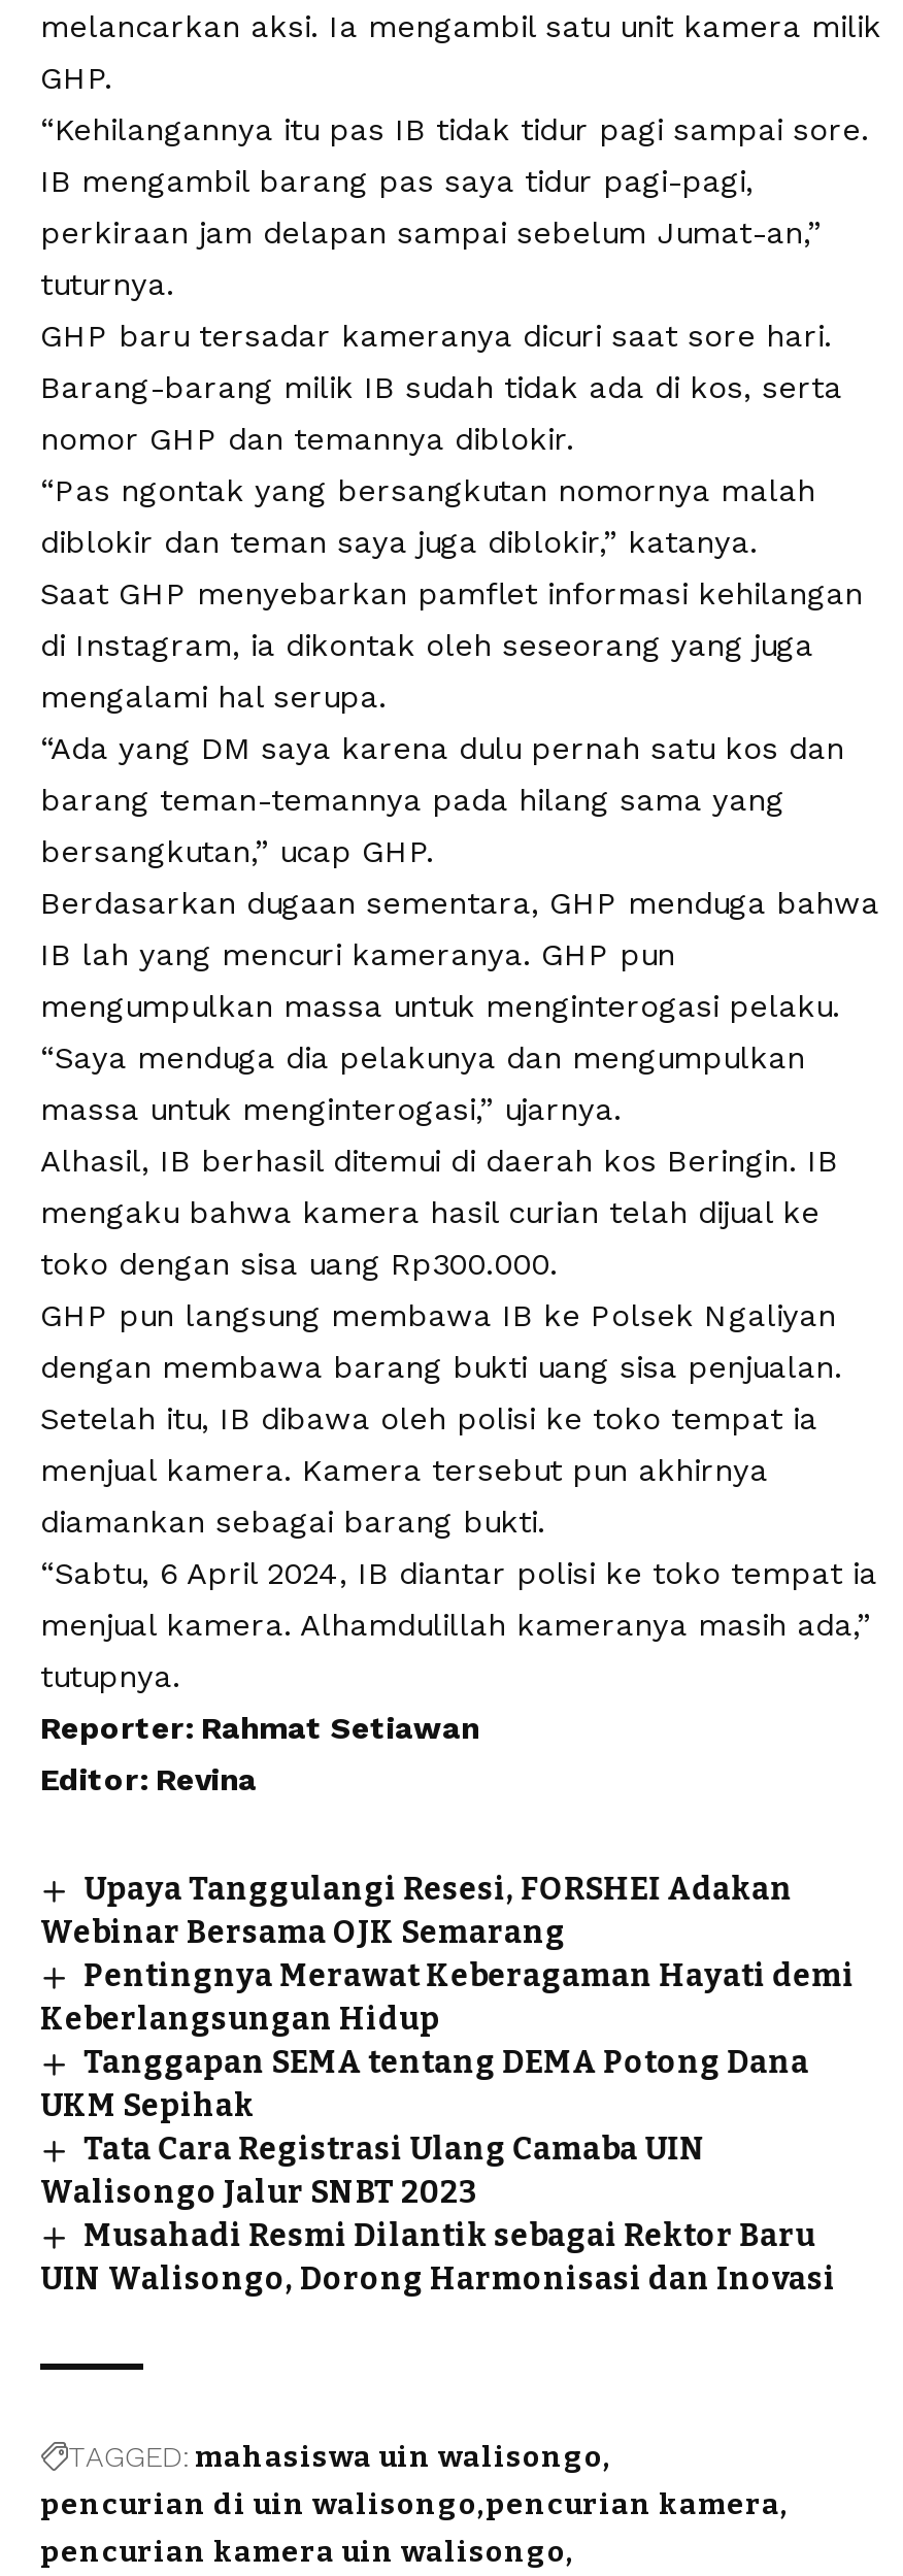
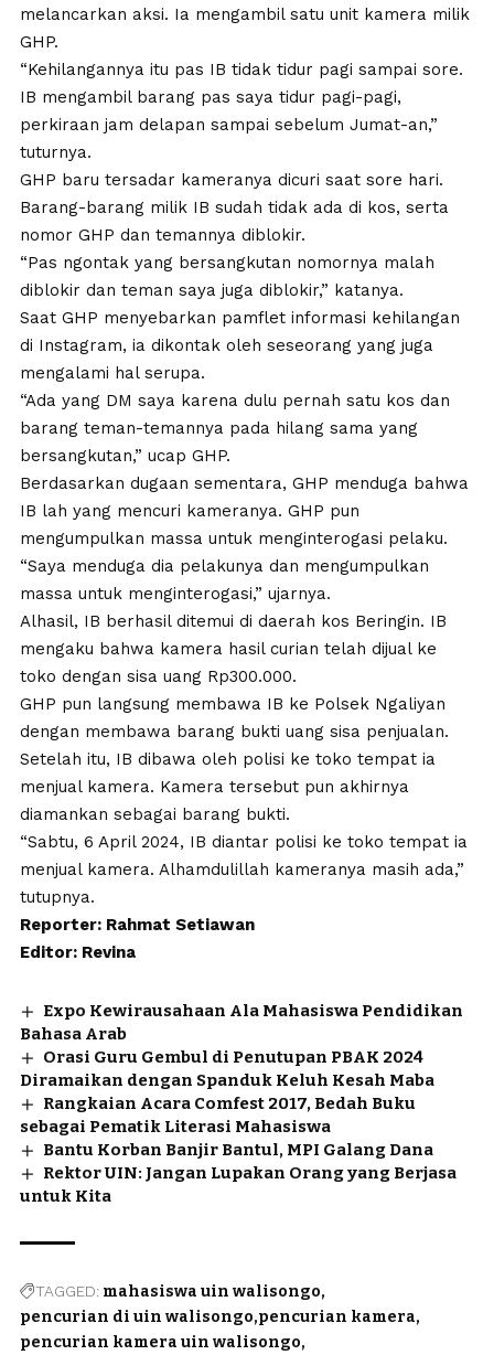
[40,1871,855,2298] Upaya Tanggulangi Resesi, FORSHEI Adakan | Webinar Bersama OJK Semarang | Pentingnya Merawat Keberagaman Hayati demi | Keberlangsungan Hidup | Tanggapan SEMA tentang DEMA Potong Dana | UKM Sepihak | Tata Cara Registrasi Ulang Camaba UIN | Walisongo Jalur SNBT 2023 | Musahadi Resmi Dilantik sebagai Rektor Baru | UIN Walisongo, Dorong Harmonisasi dan Inovasi -> [20,1001,463,1206] Expo Kewirausahaan Ala Mahasiswa Pendidikan | Bahasa Arab | Orasi Guru Gembul di Penutupan PBAK 2024 | Diramaikan dengan Spanduk Keluh Kesah Maba | Rangkaian Acara Comfest 2017, Bedah Buku | sebagai Pematik Literasi Mahasiswa | Bantu Korban Banjir Bantul, MPI Galang Dana | Rektor UIN: Jangan Lupakan Orang yang Berjasa | untuk Kita

